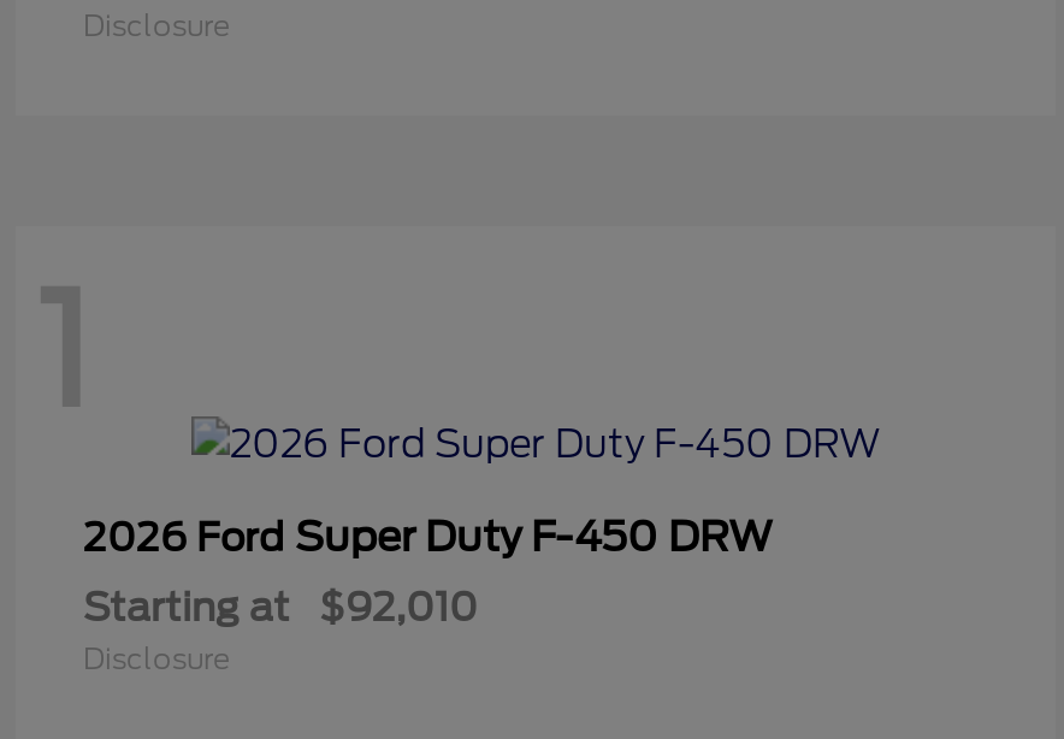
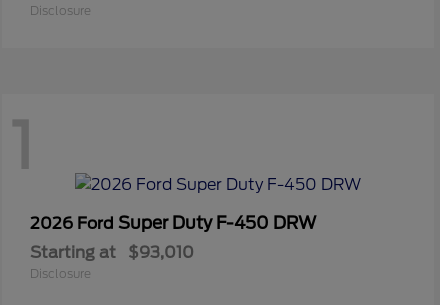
[83,585,478,631] Starting at $92,010 -> [30,243,194,262] Starting at $93,010

